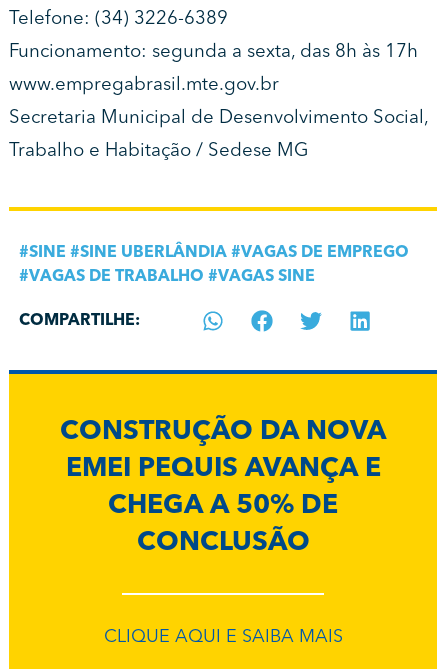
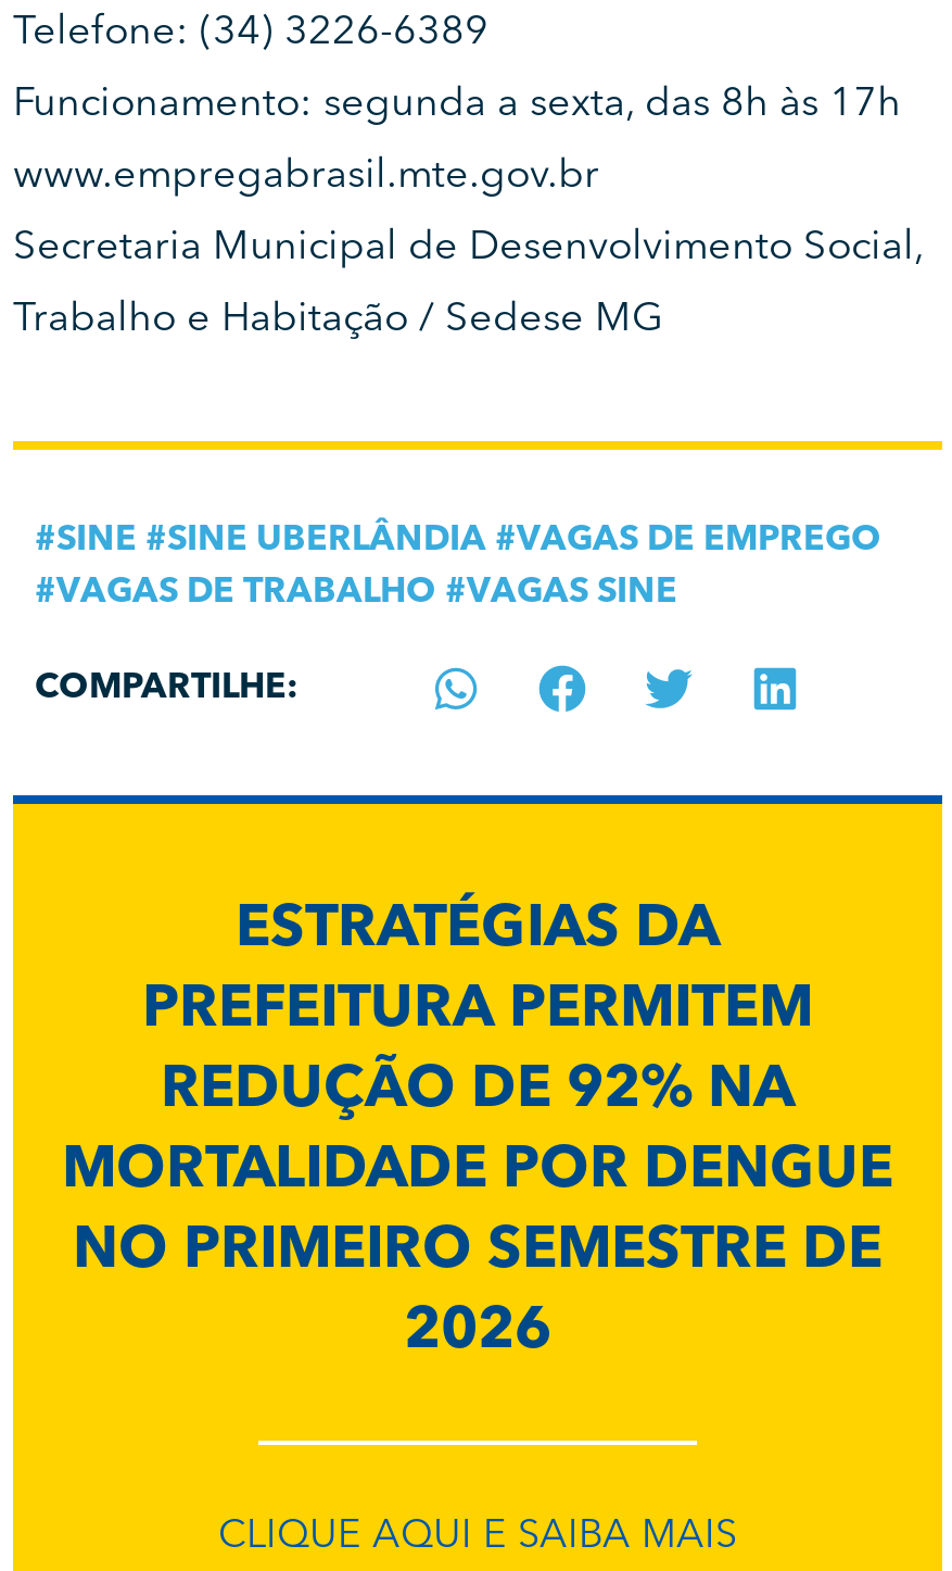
[60,419,386,557] CONSTRUÇÃO DA NOVA | EMEI PEQUIS AVANÇA E | CHEGA A 50% DE | CONCLUSÃO -> [62,901,893,1362] ESTRATÉGIAS DA | PREFEITURA PERMITEM | REDUÇÃO DE 92% NA | MORTALIDADE POR DENGUE | NO PRIMEIRO SEMESTRE DE | 2026

